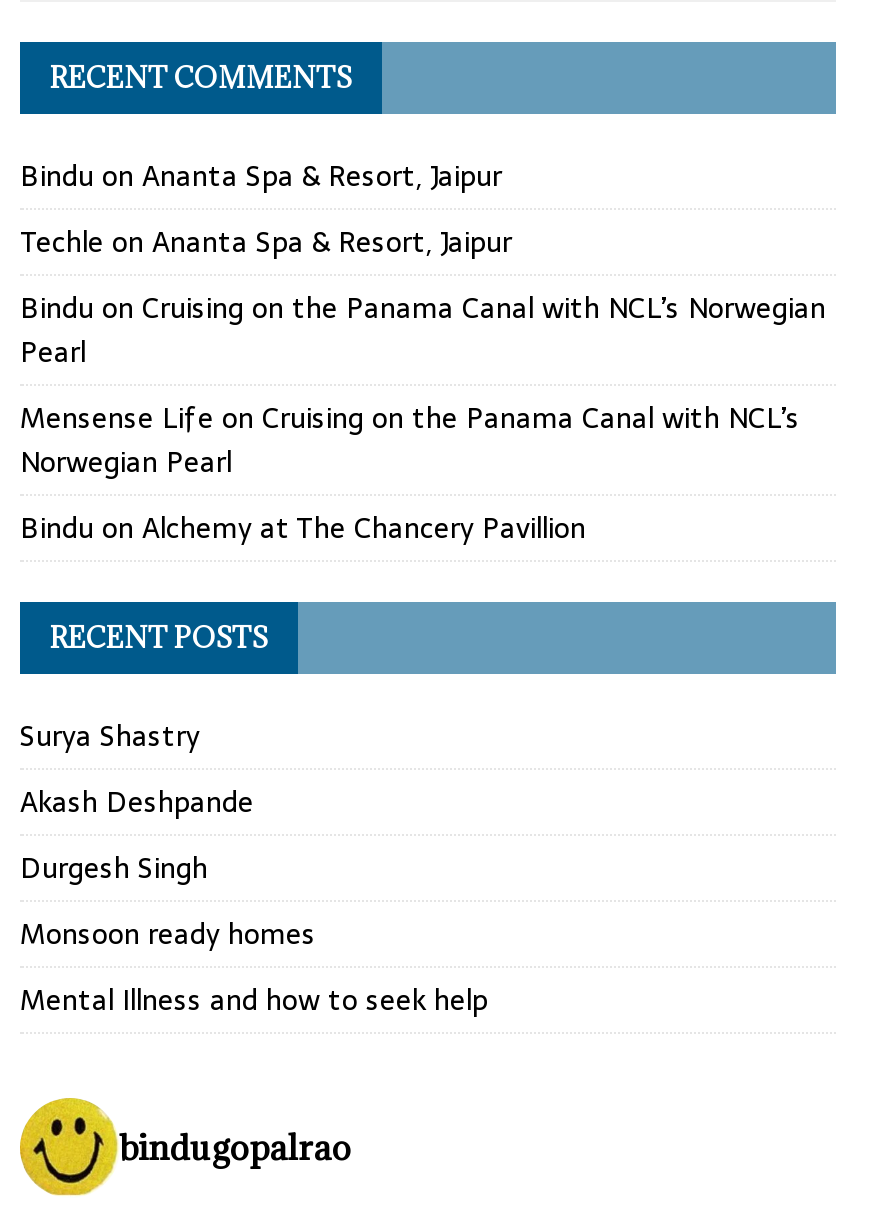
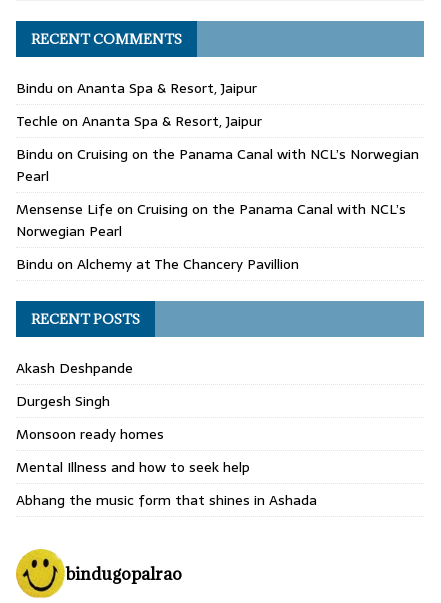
[20,714,200,758] Surya Shastry -> none
moved [20,780,488,1022] -> [16,357,250,478]: Akash Deshpande | Durgesh Singh | Monsoon ready homes | Mental Illness and how to seek help
none -> [16,489,317,511] Abhang the music form that shines in Ashada

